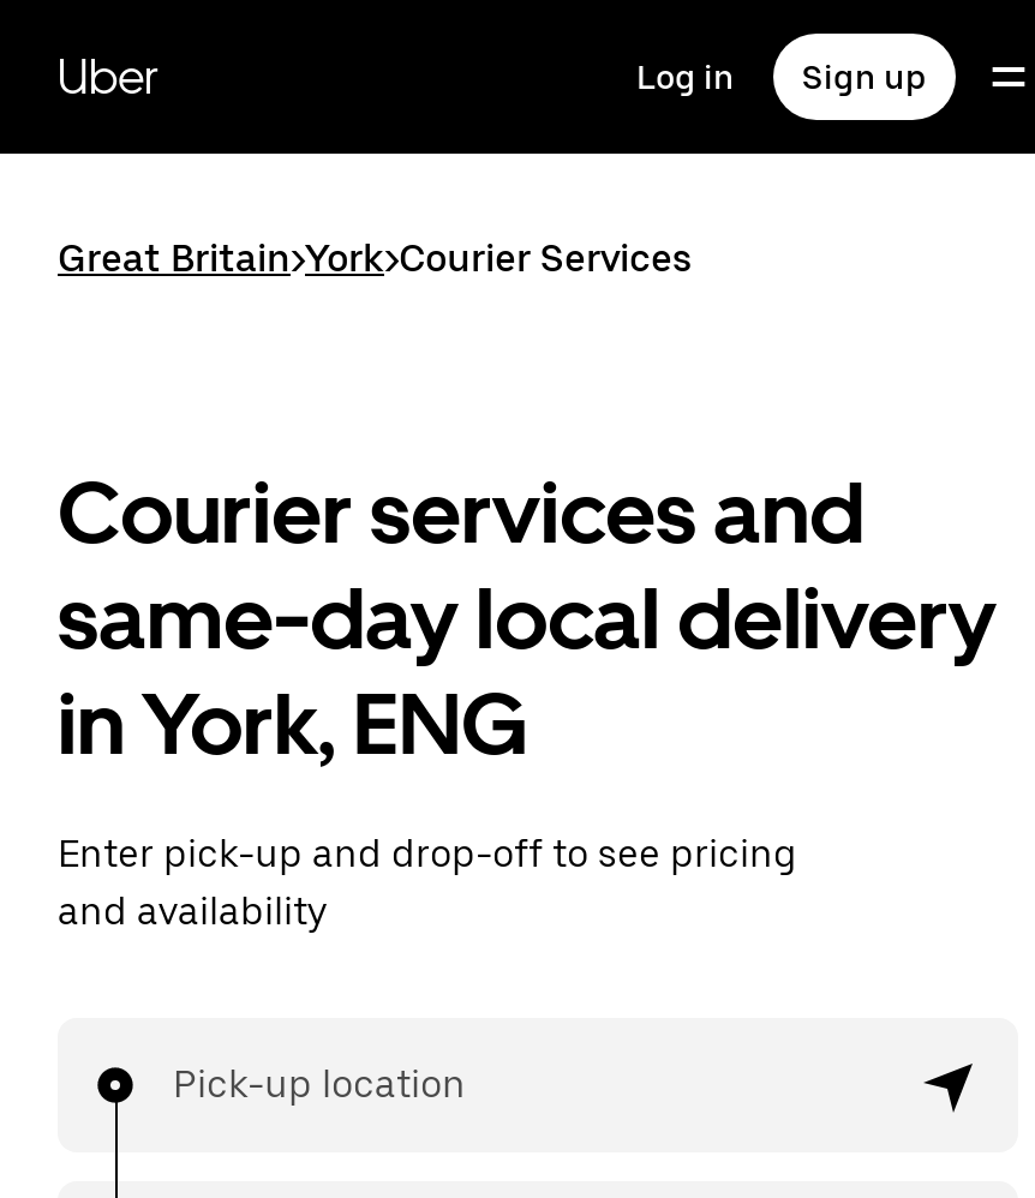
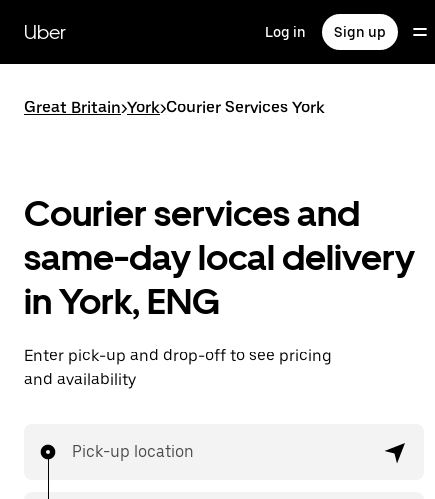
[58,235,692,281] Great Britain>York>Courier Services -> [24,98,325,117] Great Britain>York>Courier Services York

